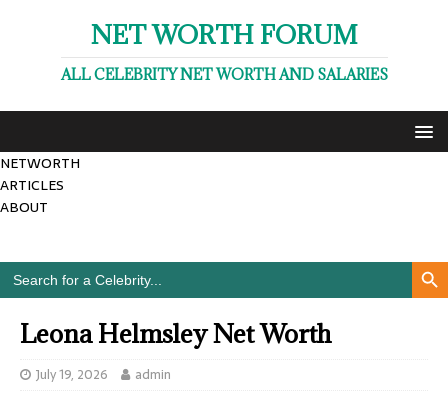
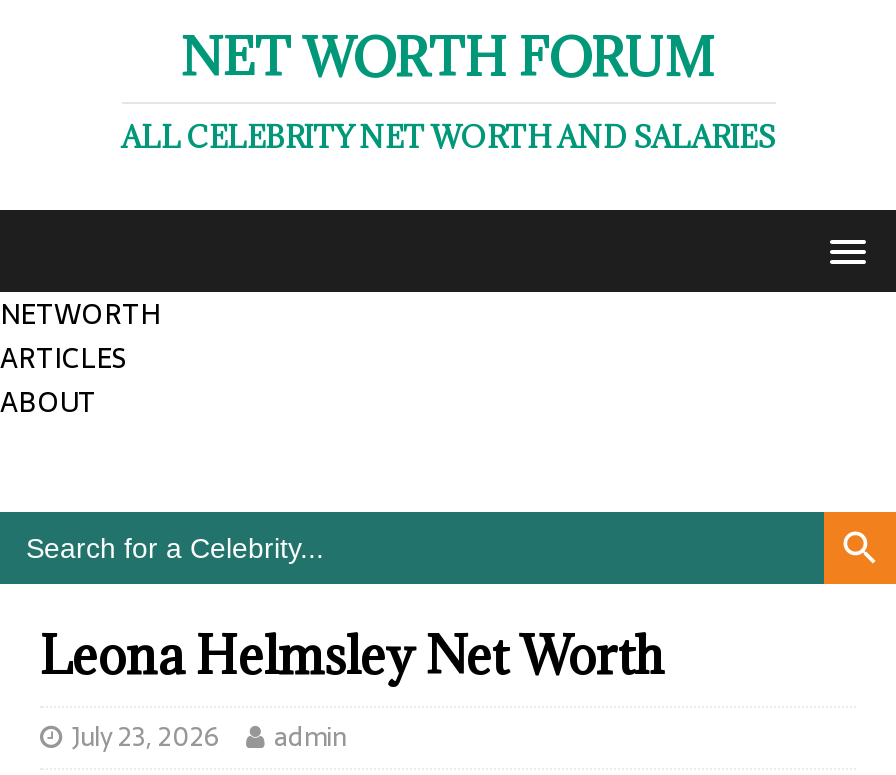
[36,364,171,385] July 19, 2026 admin -> [72,716,346,758] July 23, 2026 admin

